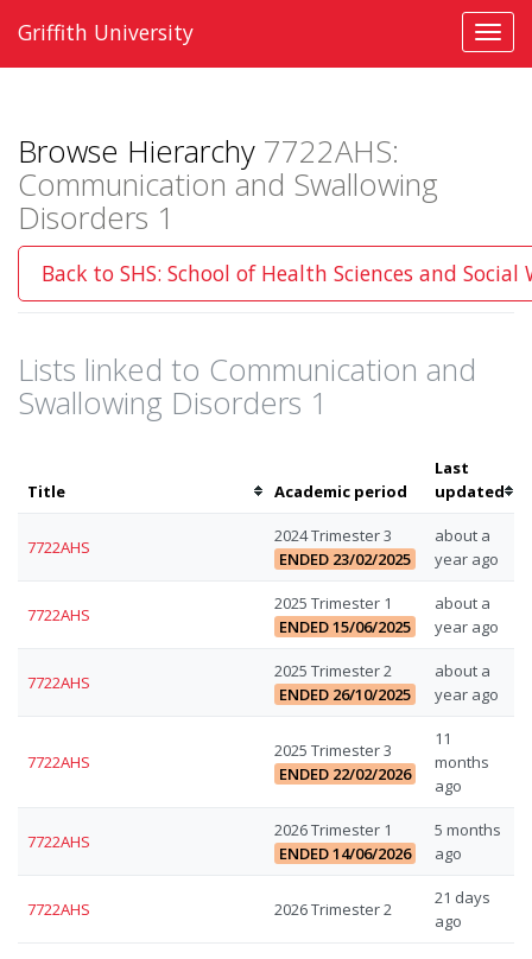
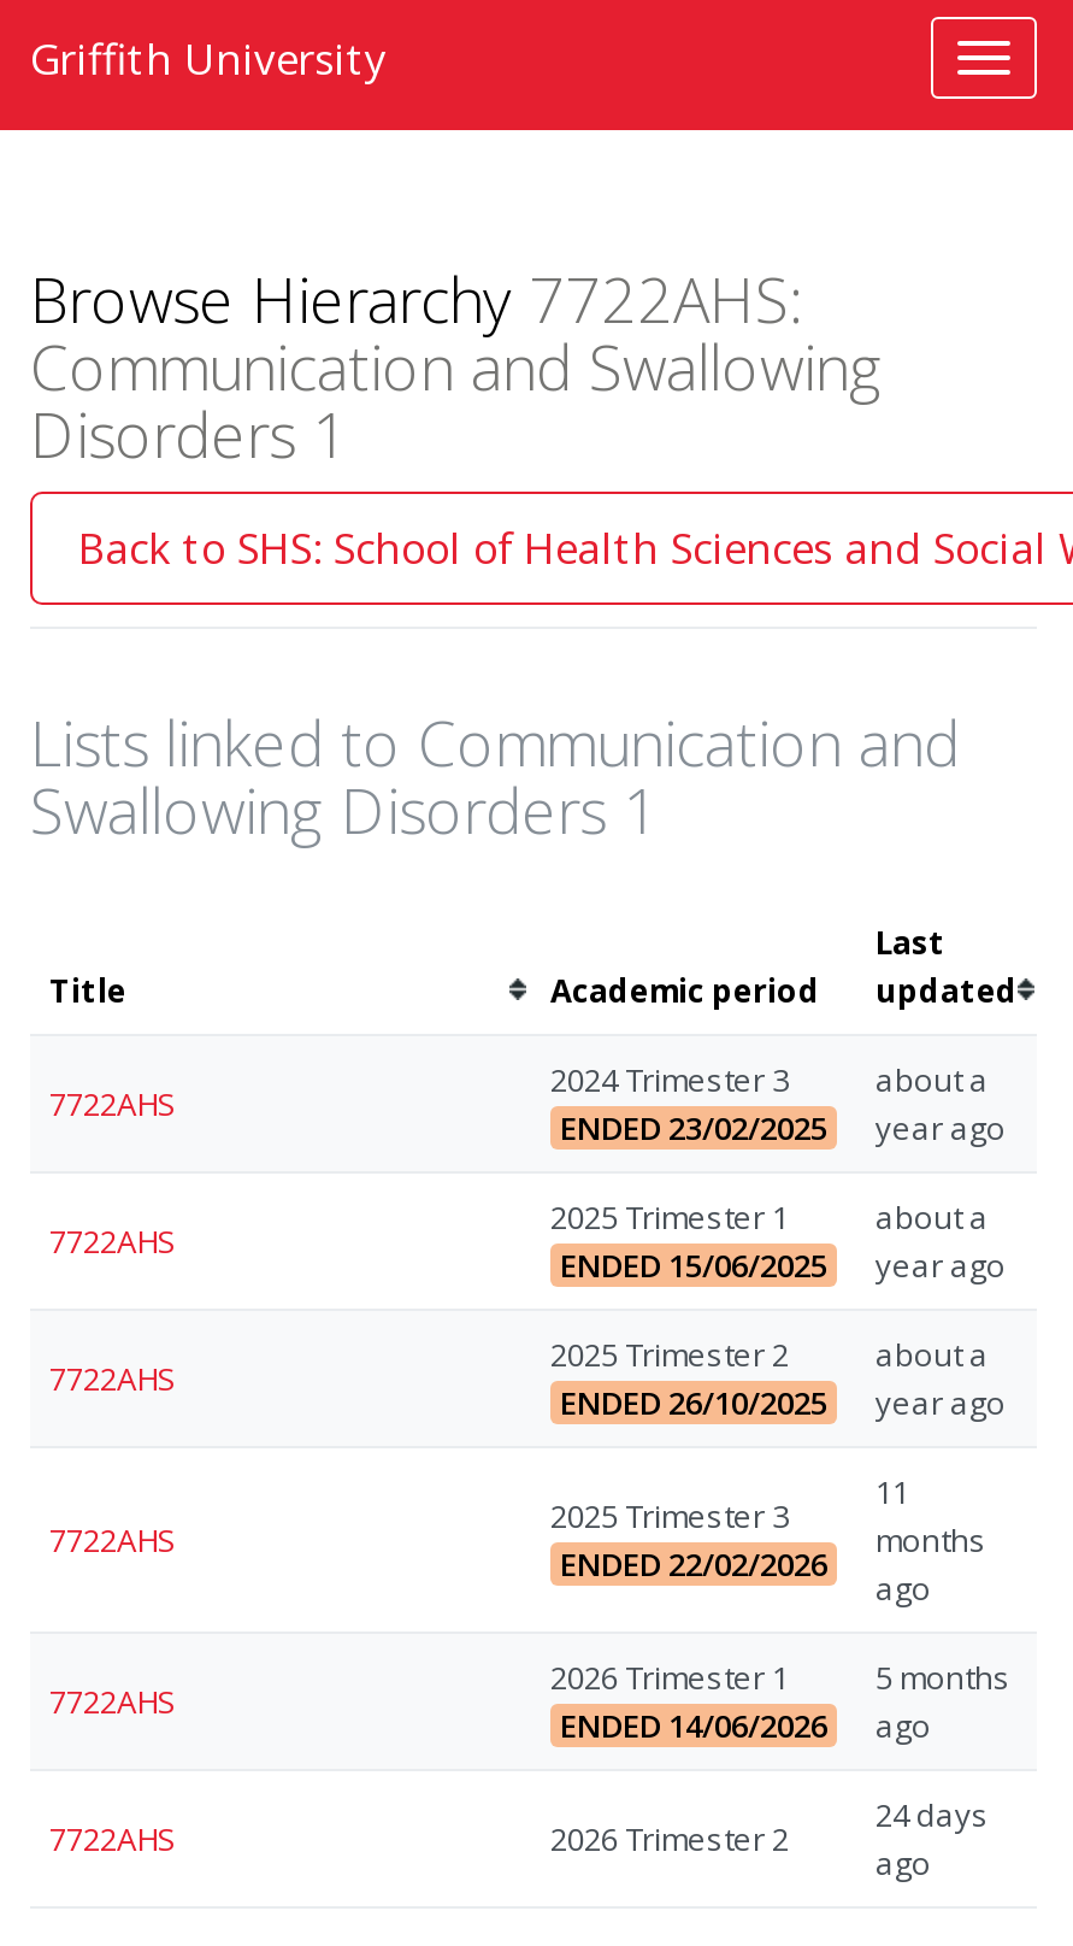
[435,887,490,908] 21 days -> [876,1793,989,1837] 24 days

